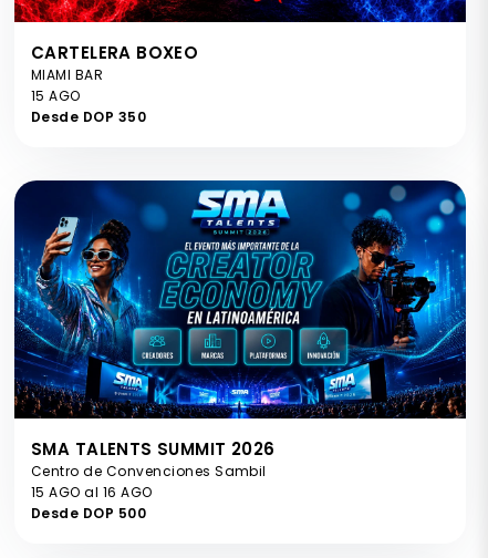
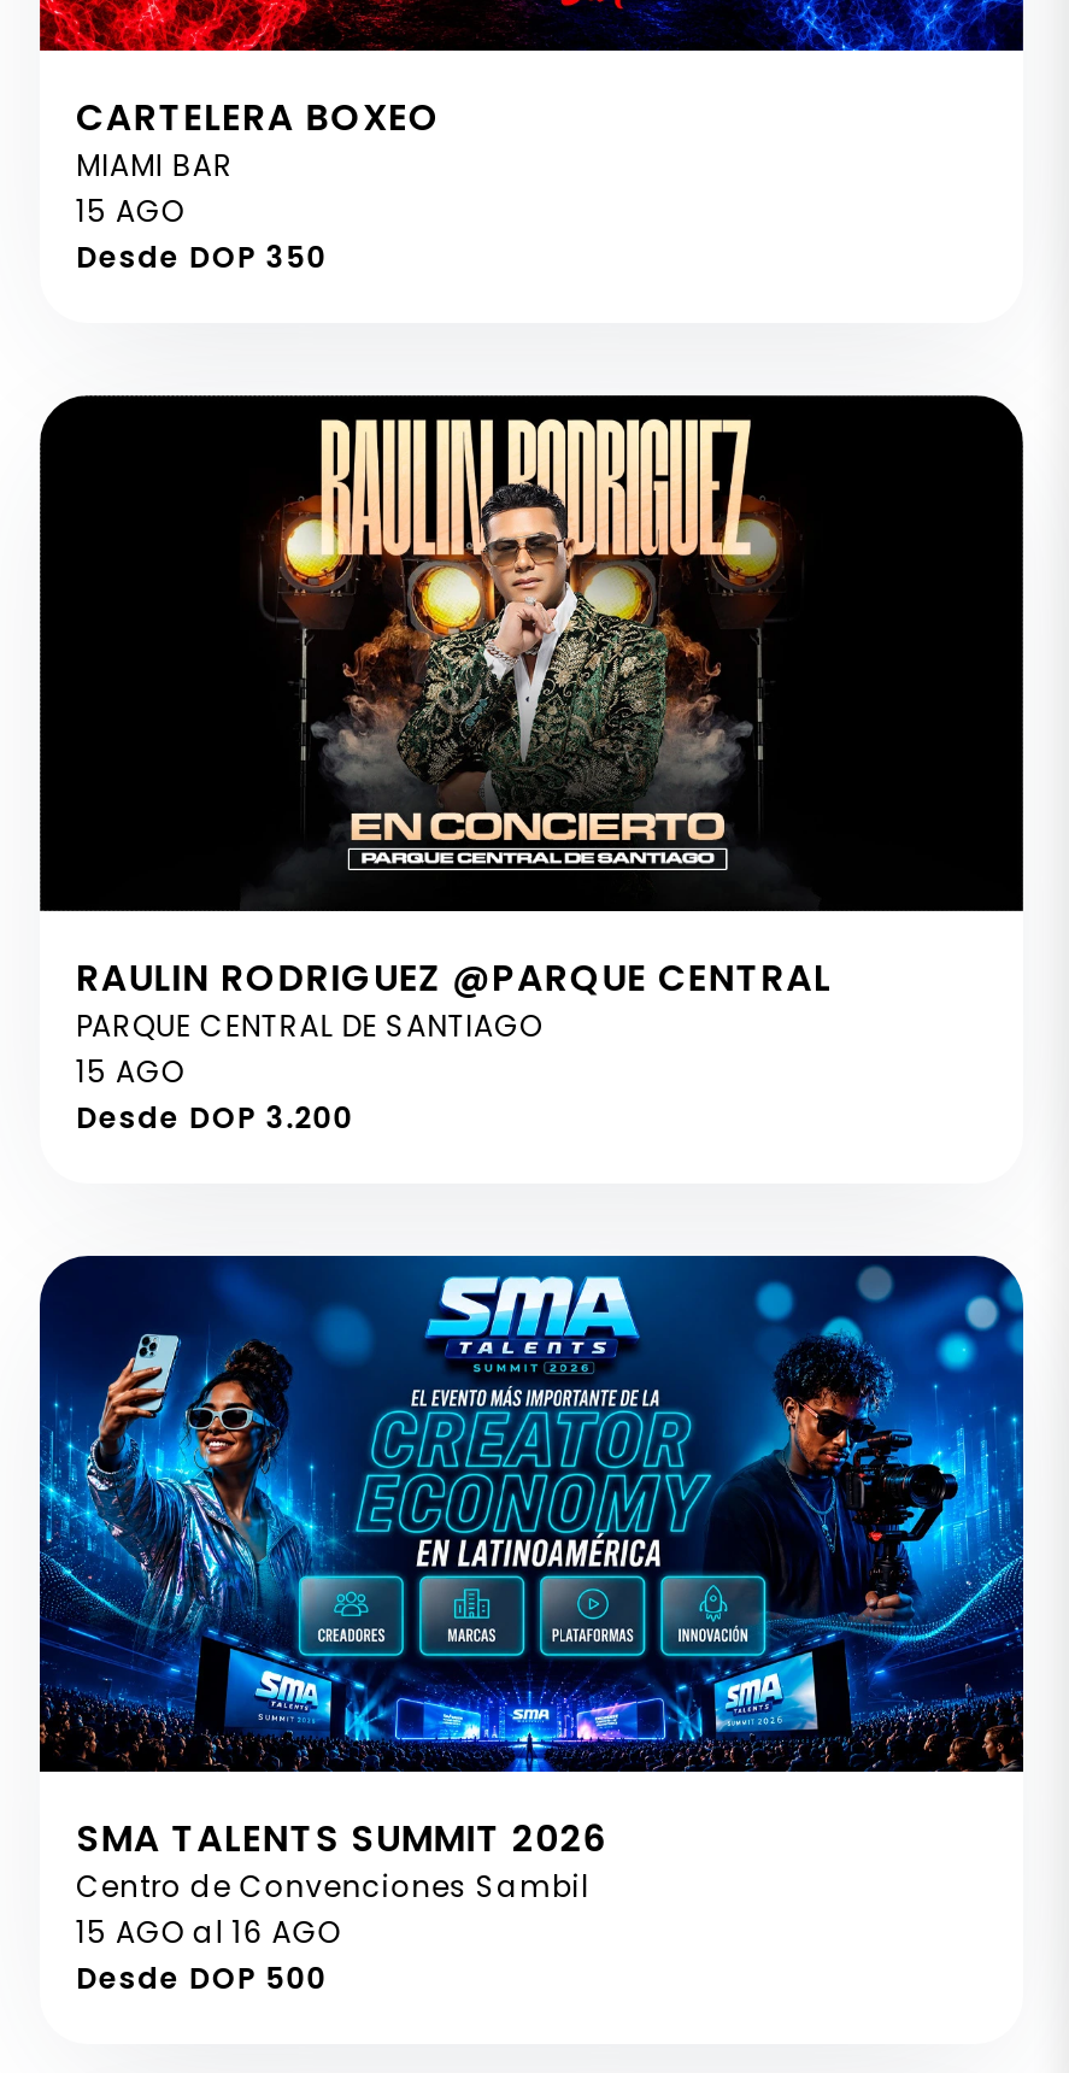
none -> [37,393,1023,1137] [image] | RAULIN RODRIGUEZ @PARQUE CENTRAL | PARQUE CENTRAL DE SANTIAGO | 15 AGO | Desde DOP 3.200

